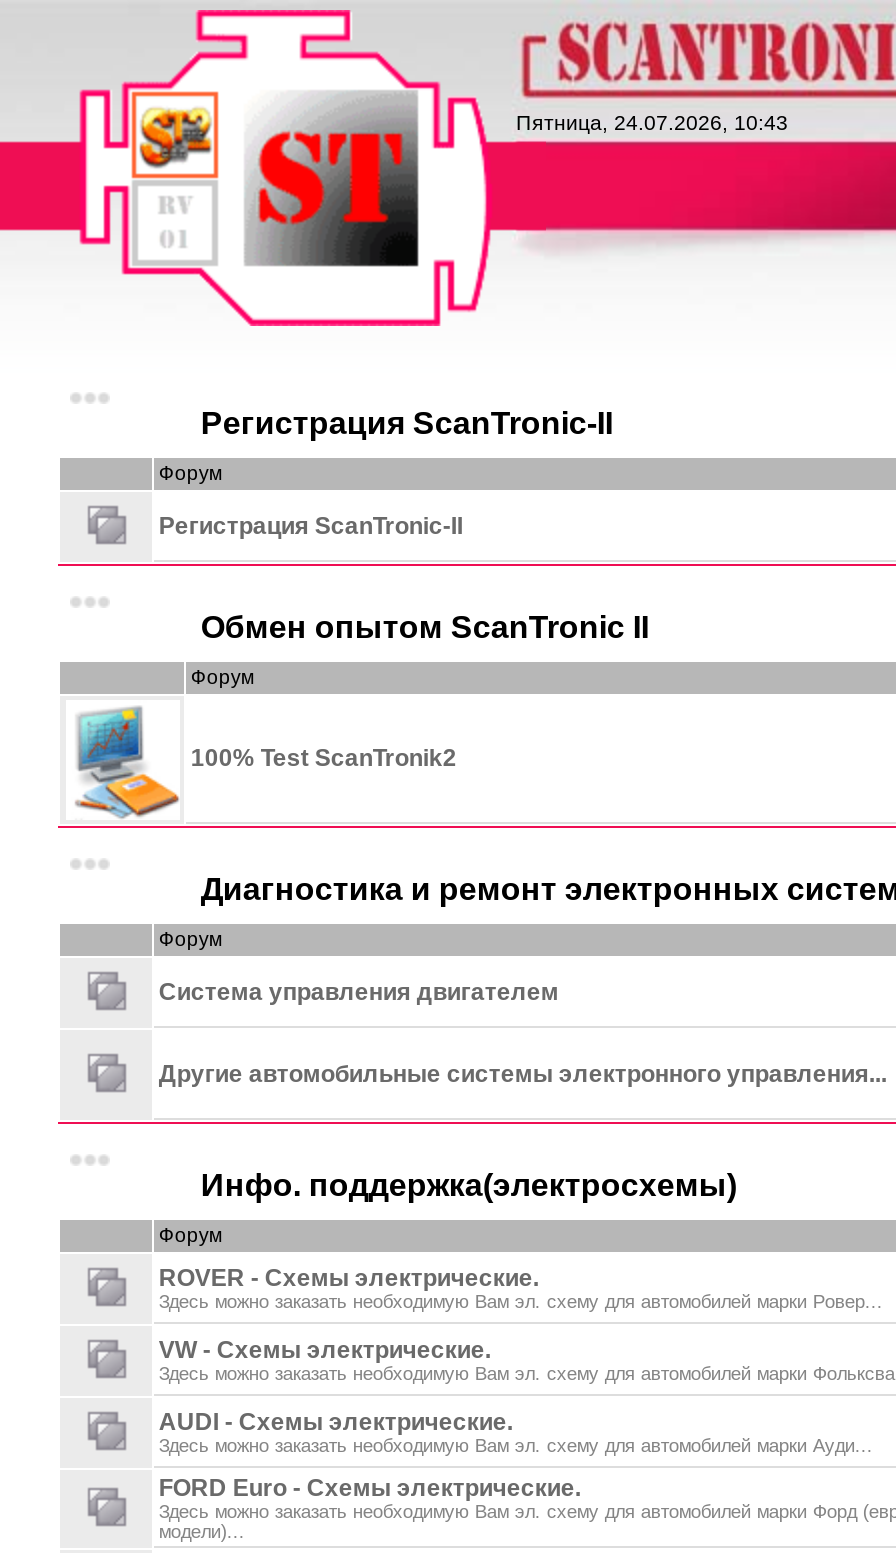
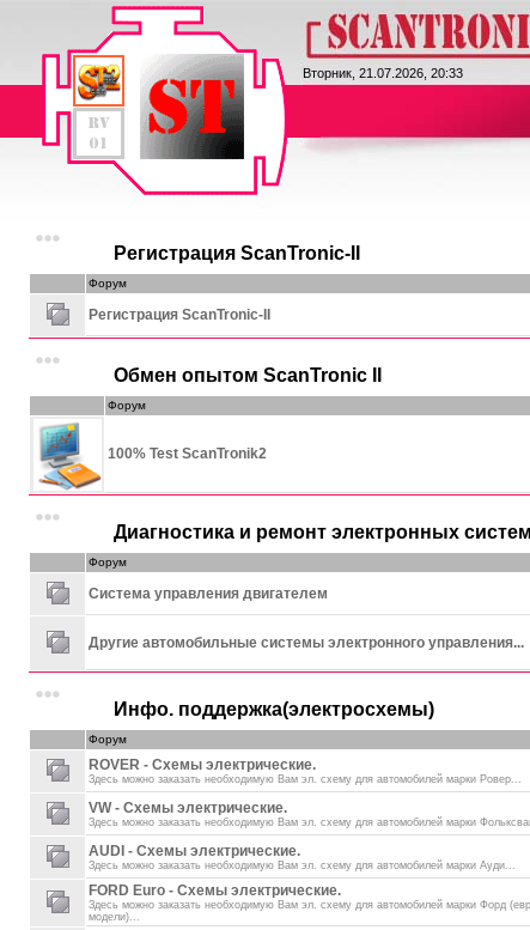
[516,110,788,134] Пятница, 24.07.2026, 10:43 -> [303,66,463,80] Вторник, 21.07.2026, 20:33

